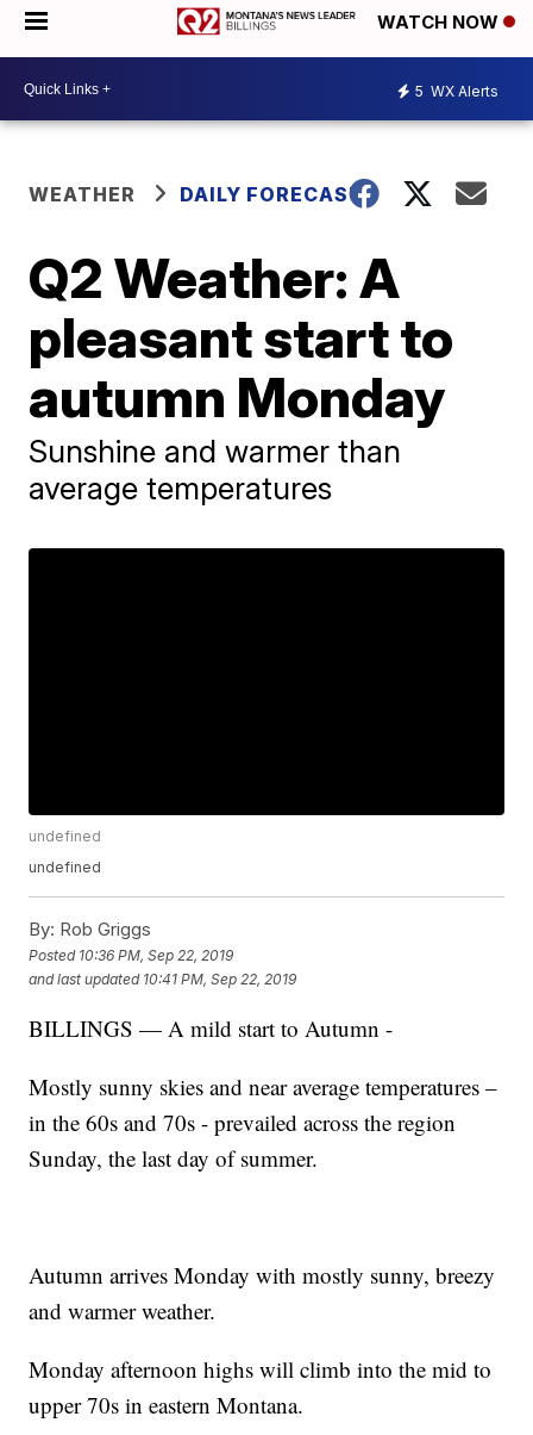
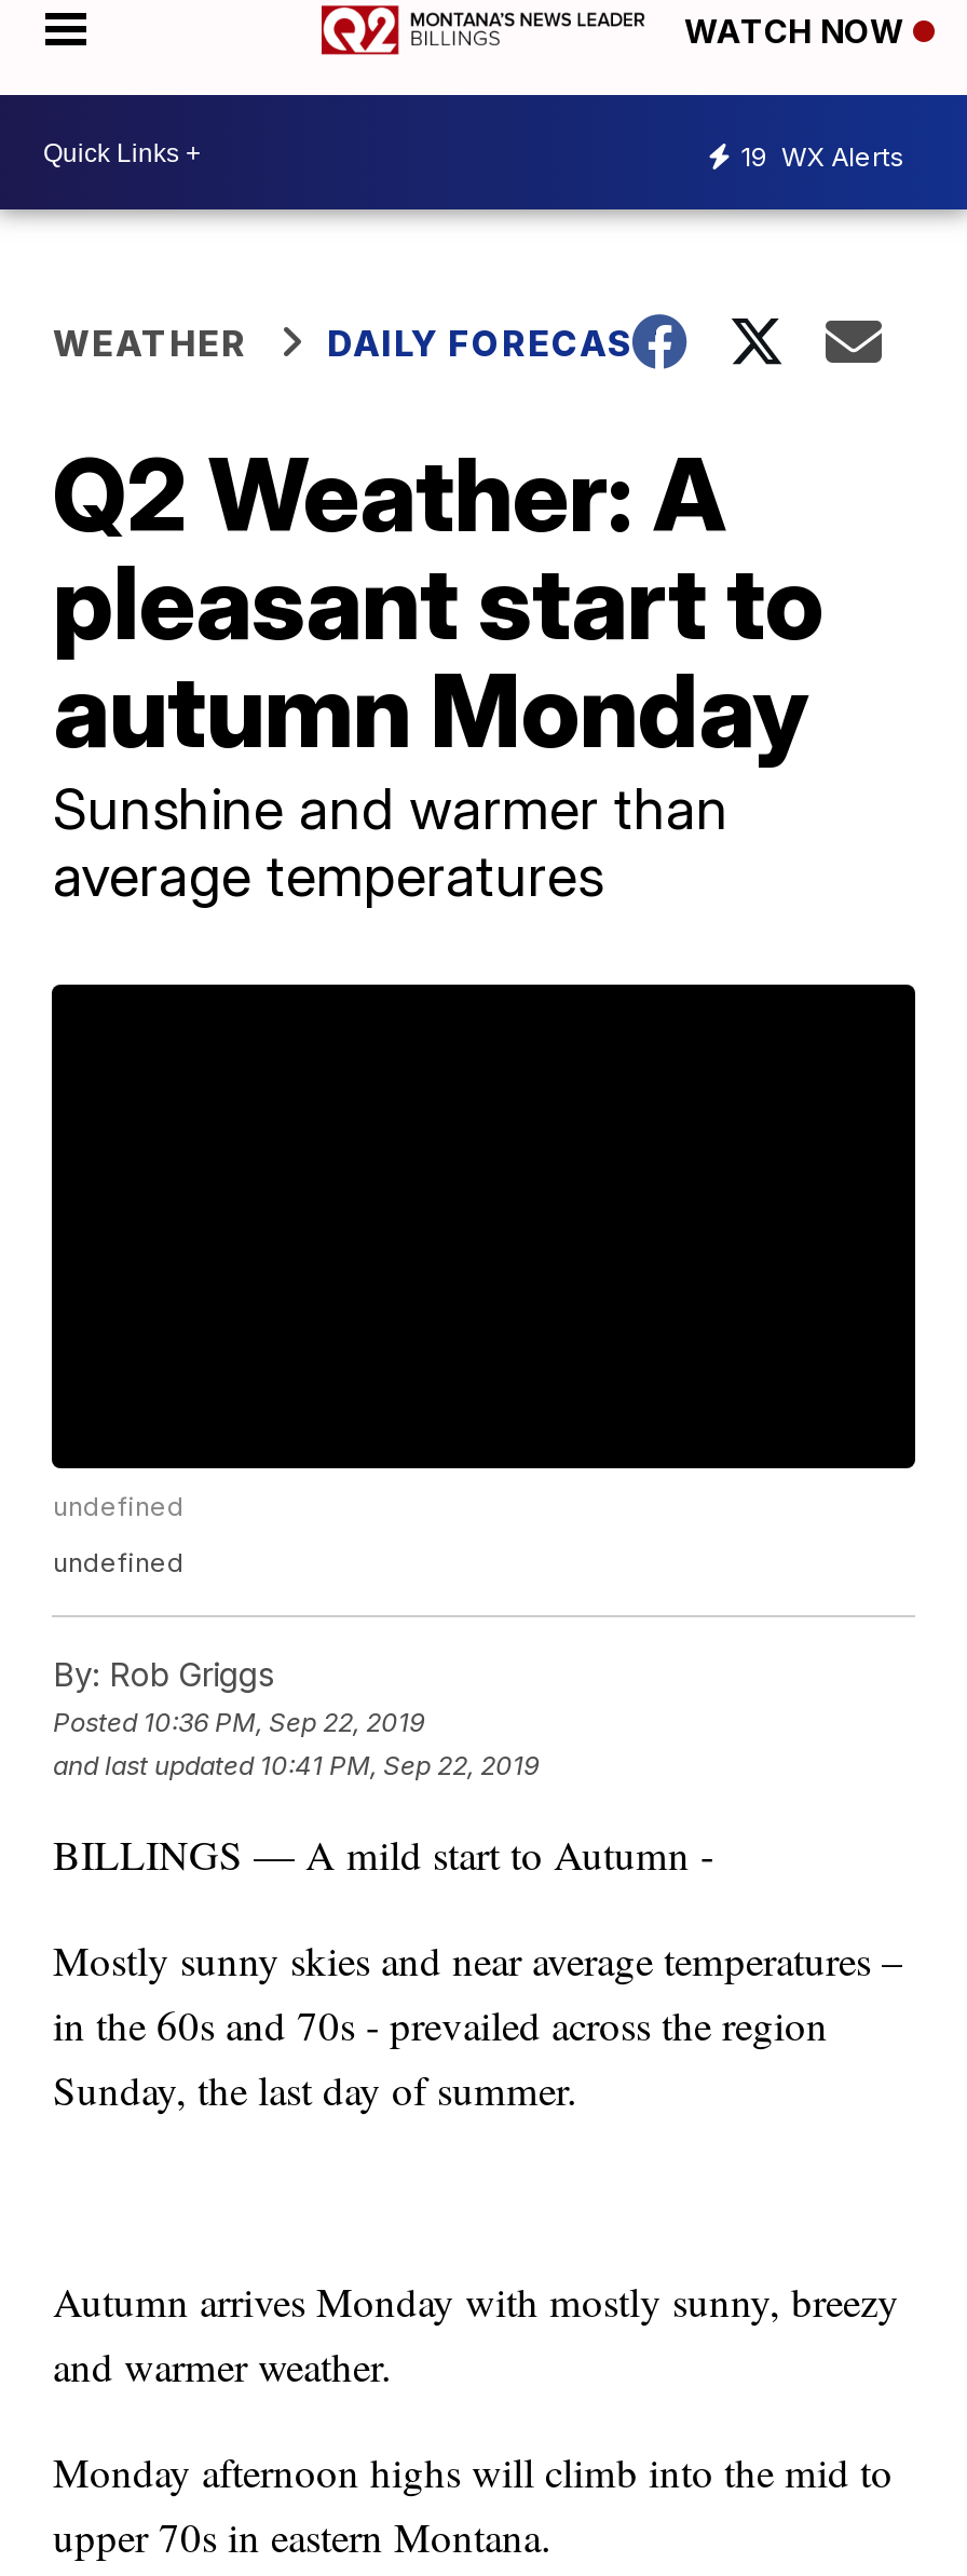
[415,82,498,100] 5 WX Alerts -> [740,139,904,172] 19 WX Alerts

